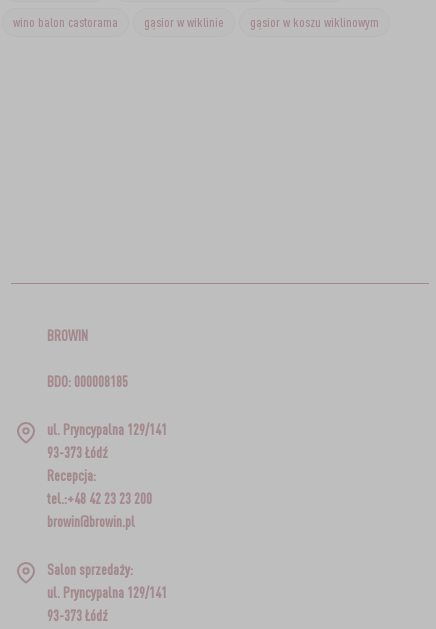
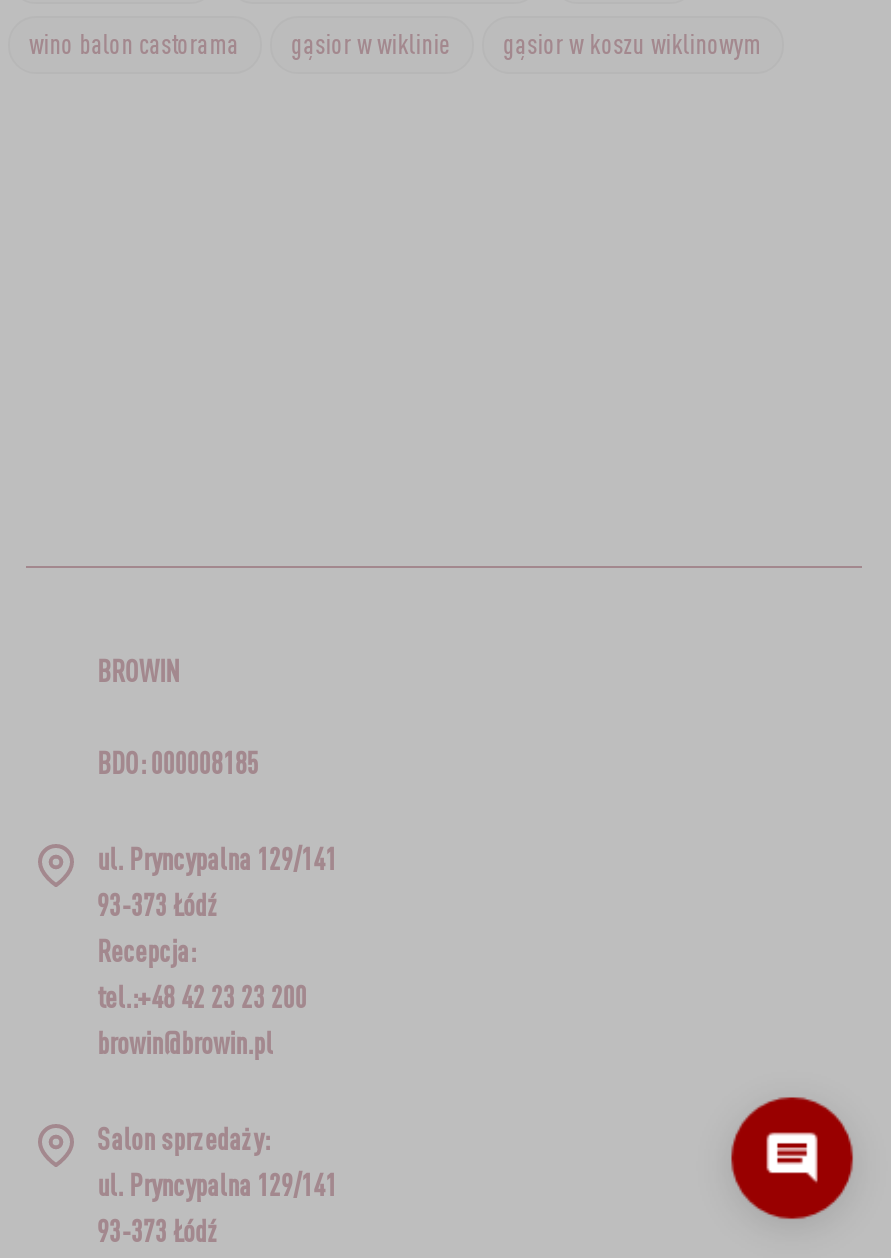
none -> [728,1094,856,1222] [image]

